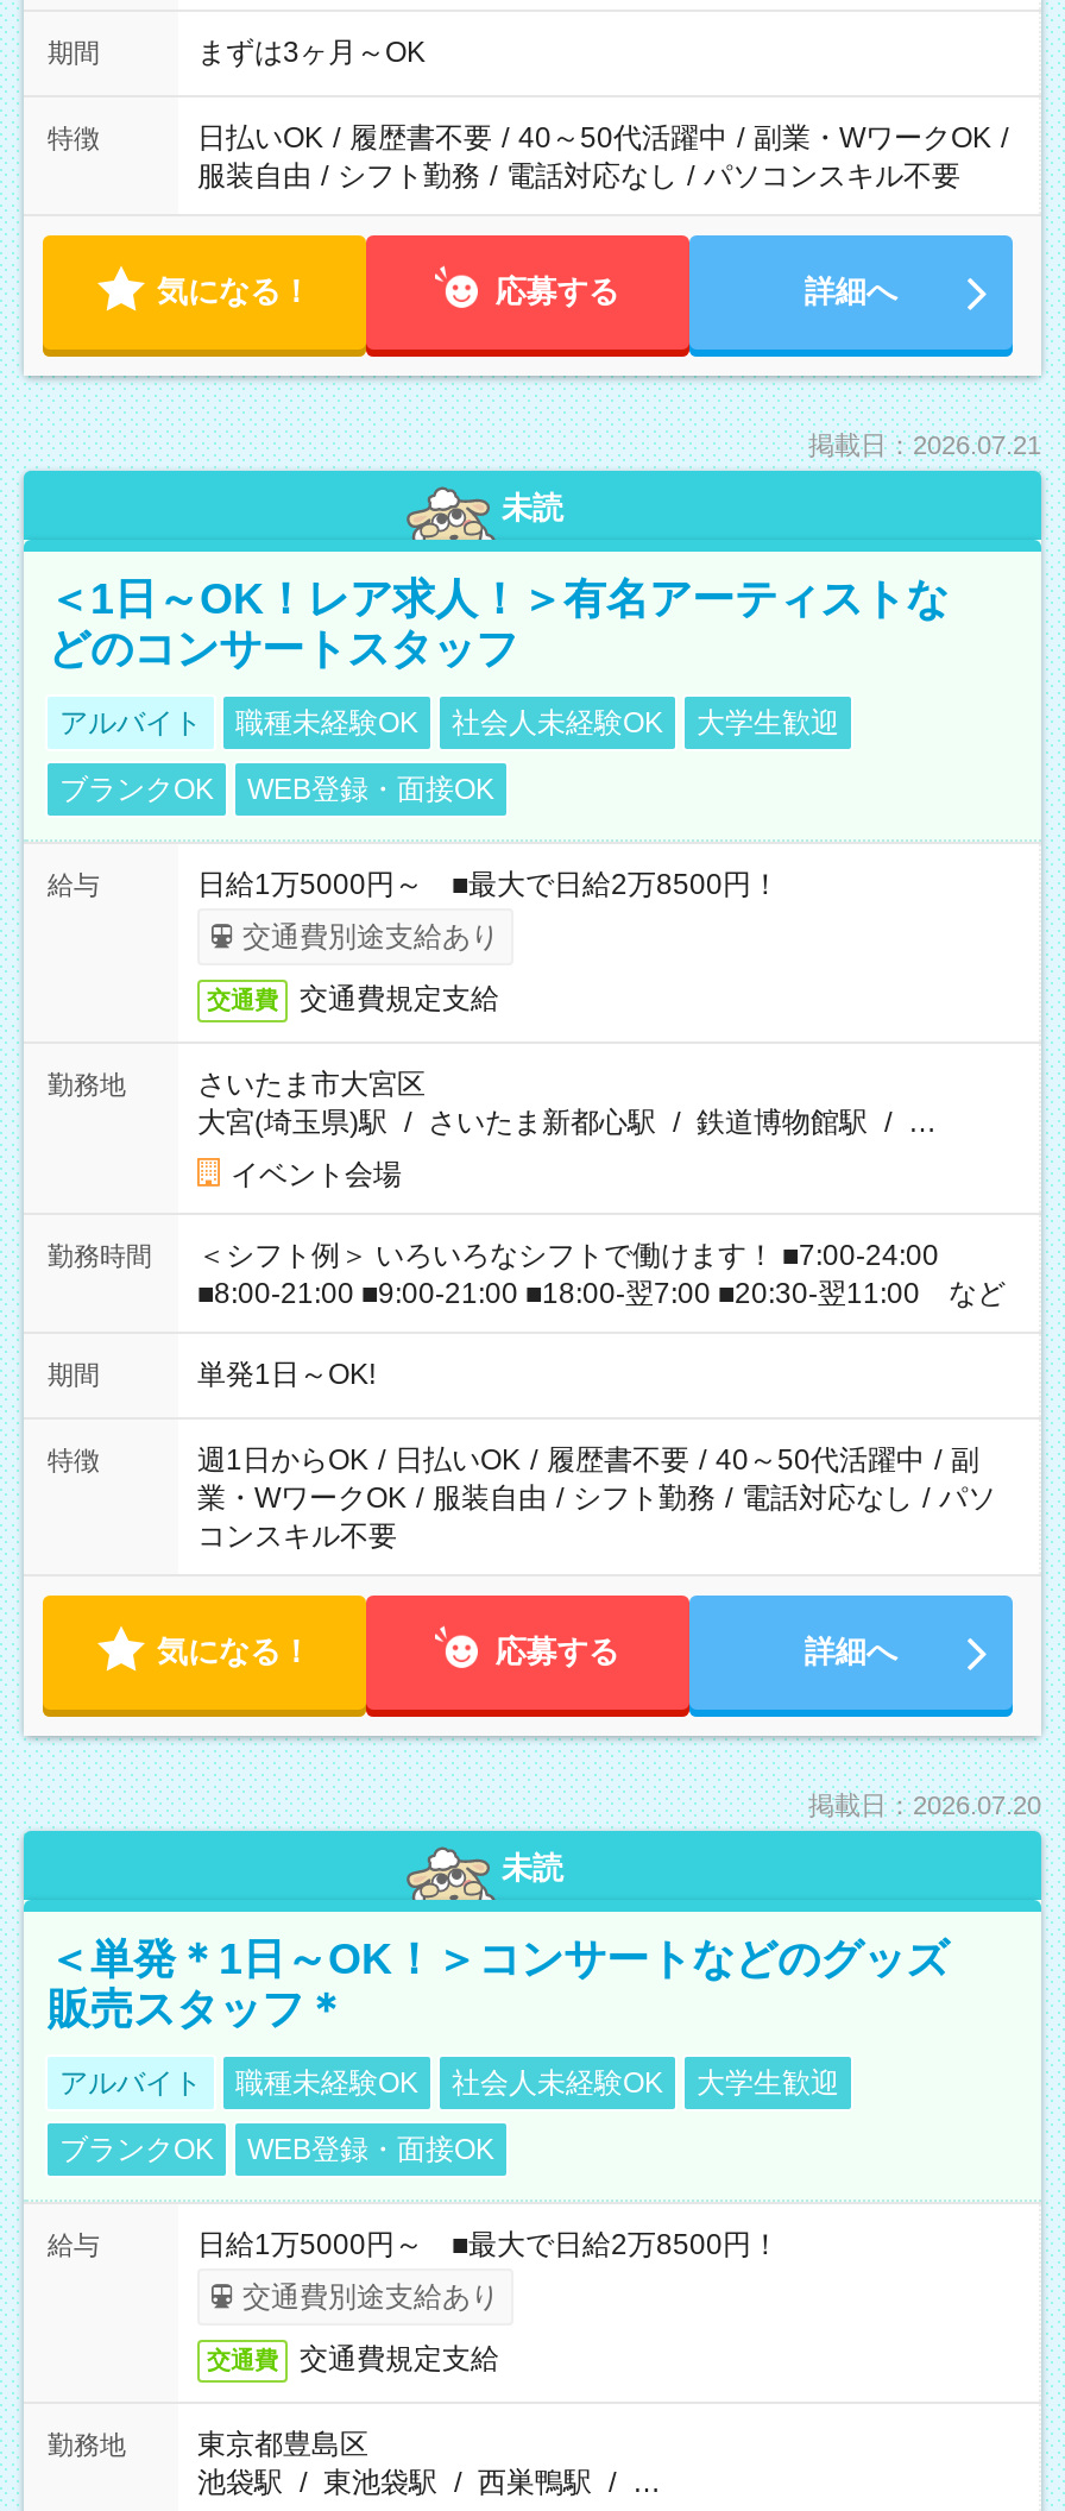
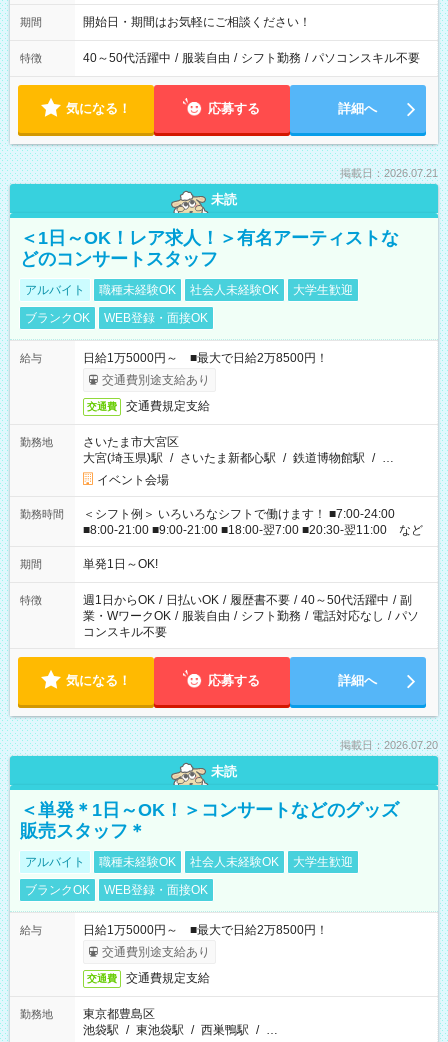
[197,36,426,69] まずは3ヶ月～OK -> [83,15,311,29] 開始日・期間はお気軽にご相談ください！
[197,121,1008,193] 日払いOK / 履歴書不要 / 40～50代活躍中 / 副業・WワークOK / | 服装自由 / シフト勤務 / 電話対応なし / パソコンスキル不要 -> [83,51,420,65] 40～50代活躍中 / 服装自由 / シフト勤務 / パソコンスキル不要

